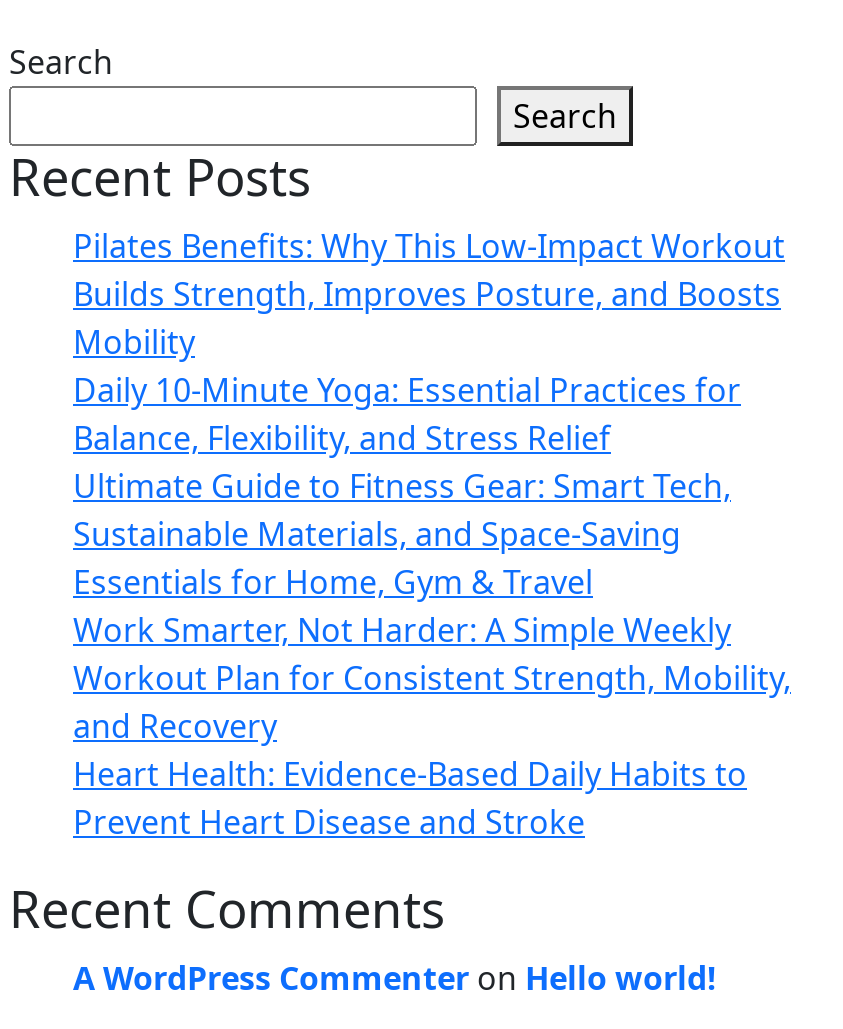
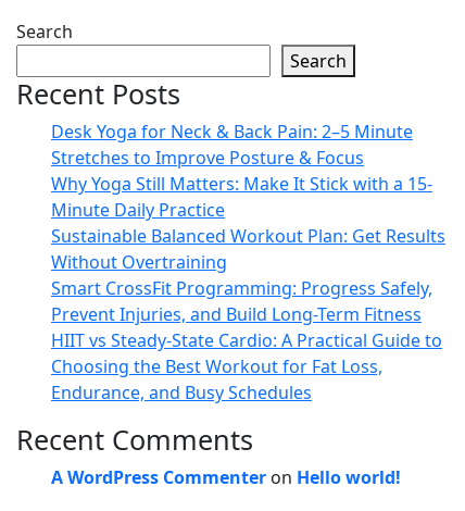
[73,223,791,843] Pilates Benefits: Why This Low-Impact Workout | Builds Strength, Improves Posture, and Boosts | Mobility | Daily 10-Minute Yoga: Essential Practices for | Balance, Flexibility, and Stress Relief | Ultimate Guide to Fitness Gear: Smart Tech, | Sustainable Materials, and Space-Saving | Essentials for Home, Gym & Travel | Work Smarter, Not Harder: A Simple Weekly | Workout Plan for Consistent Strength, Mobility, | and Recovery | Heart Health: Evidence-Based Daily Habits to | Prevent Heart Disease and Stroke -> [51,119,445,404] Desk Yoga for Neck & Back Pain: 2–5 Minute | Stretches to Improve Posture & Focus | Why Yoga Still Matters: Make It Stick with a 15- | Minute Daily Practice | Sustainable Balanced Workout Plan: Get Results | Without Overtraining | Smart CrossFit Programming: Progress Safely, | Prevent Injuries, and Build Long-Term Fitness | HIIT vs Steady-State Cardio: A Practical Guide to | Choosing the Best Workout for Fat Loss, | Endurance, and Busy Schedules

